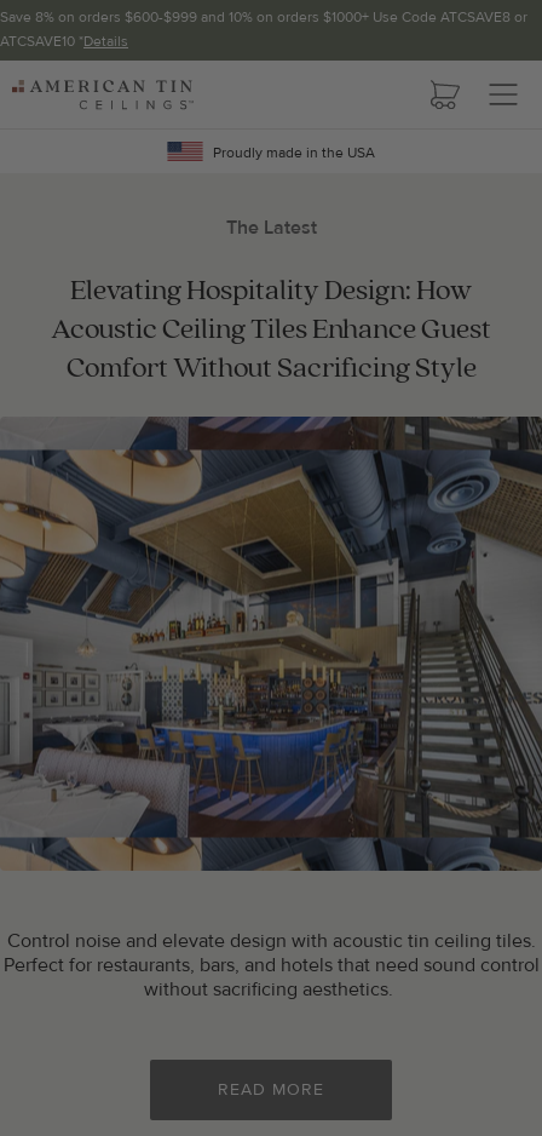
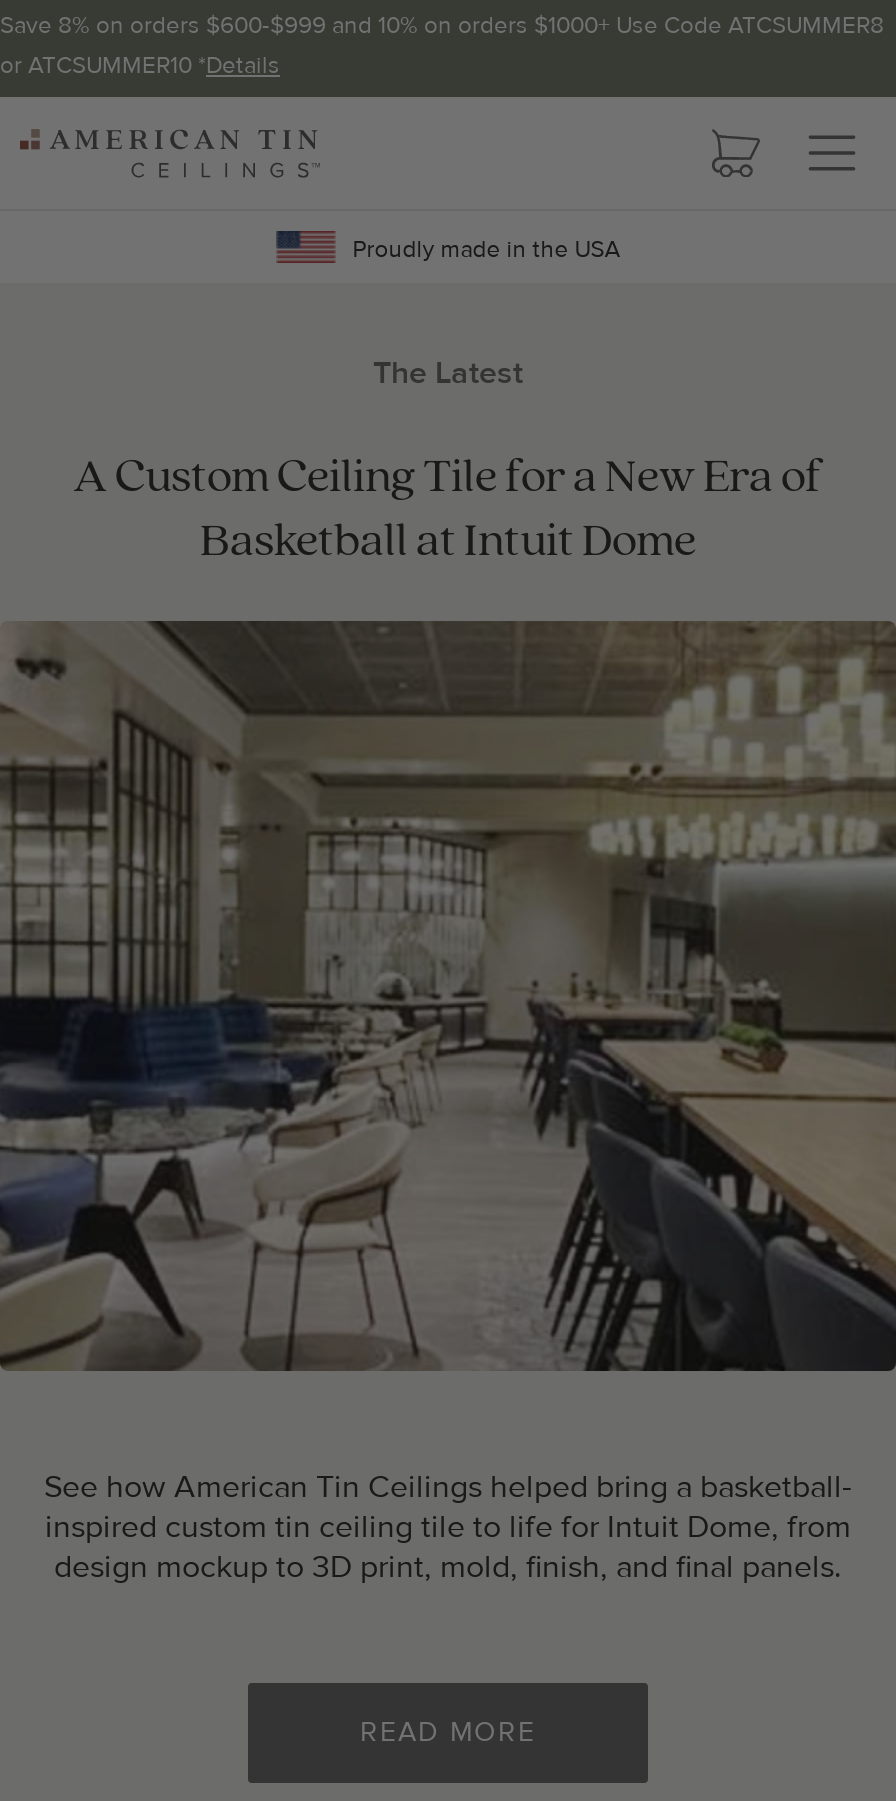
[0,8,527,51] Save 8% on orders $600-$999 and 10% on orders $1000+ Use Code ATCSAVE8 or | ATCSAVE10 *Details -> [0,11,884,81] Save 8% on orders $600-$999 and 10% on orders $1000+ Use Code ATCSUMMER8 | or ATCSUMMER10 *Details
[51,276,491,383] Elevating Hospitality Design: How | Acoustic Ceiling Tiles Enhance Guest | Comfort Without Sacrificing Style -> [73,453,823,565] A Custom Ceiling Tile for a New Era of | Basketball at Intuit Dome
[4,415,538,872] [image] -> [6,621,890,1373] [image]
[3,929,539,1002] Control noise and elevate design with acoustic tin ceiling tiles. | Perfect for restaurants, bars, and hotels that need sound control | without sacrificing aesthetics. -> [44,1467,852,1587] See how American Tin Ceilings helped bring a basketball- | inspired custom tin ceiling tile to life for Intuit Dome, from | design mockup to 3D print, mold, finish, and final panels.

